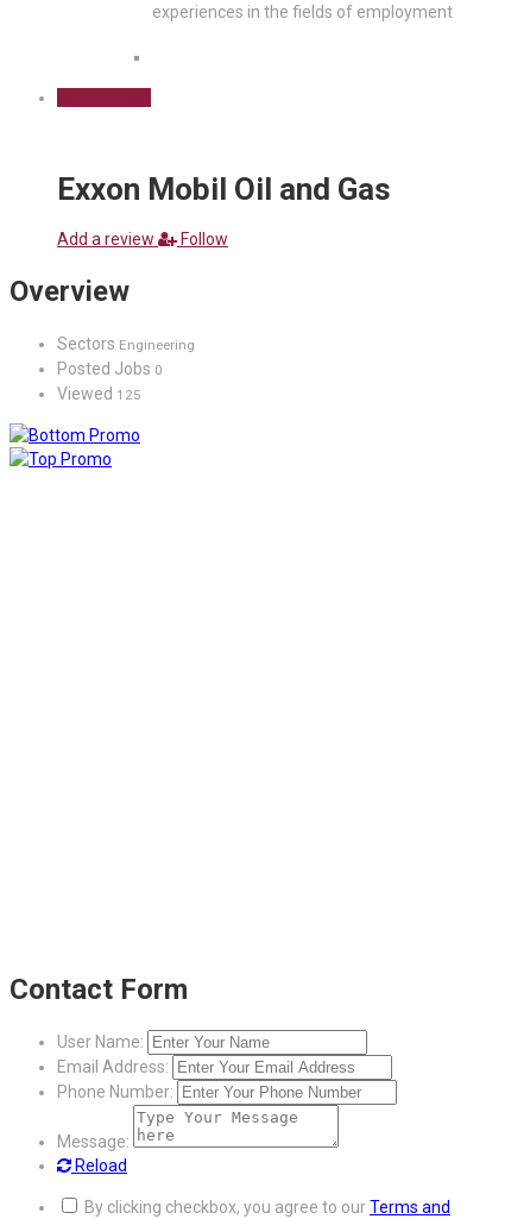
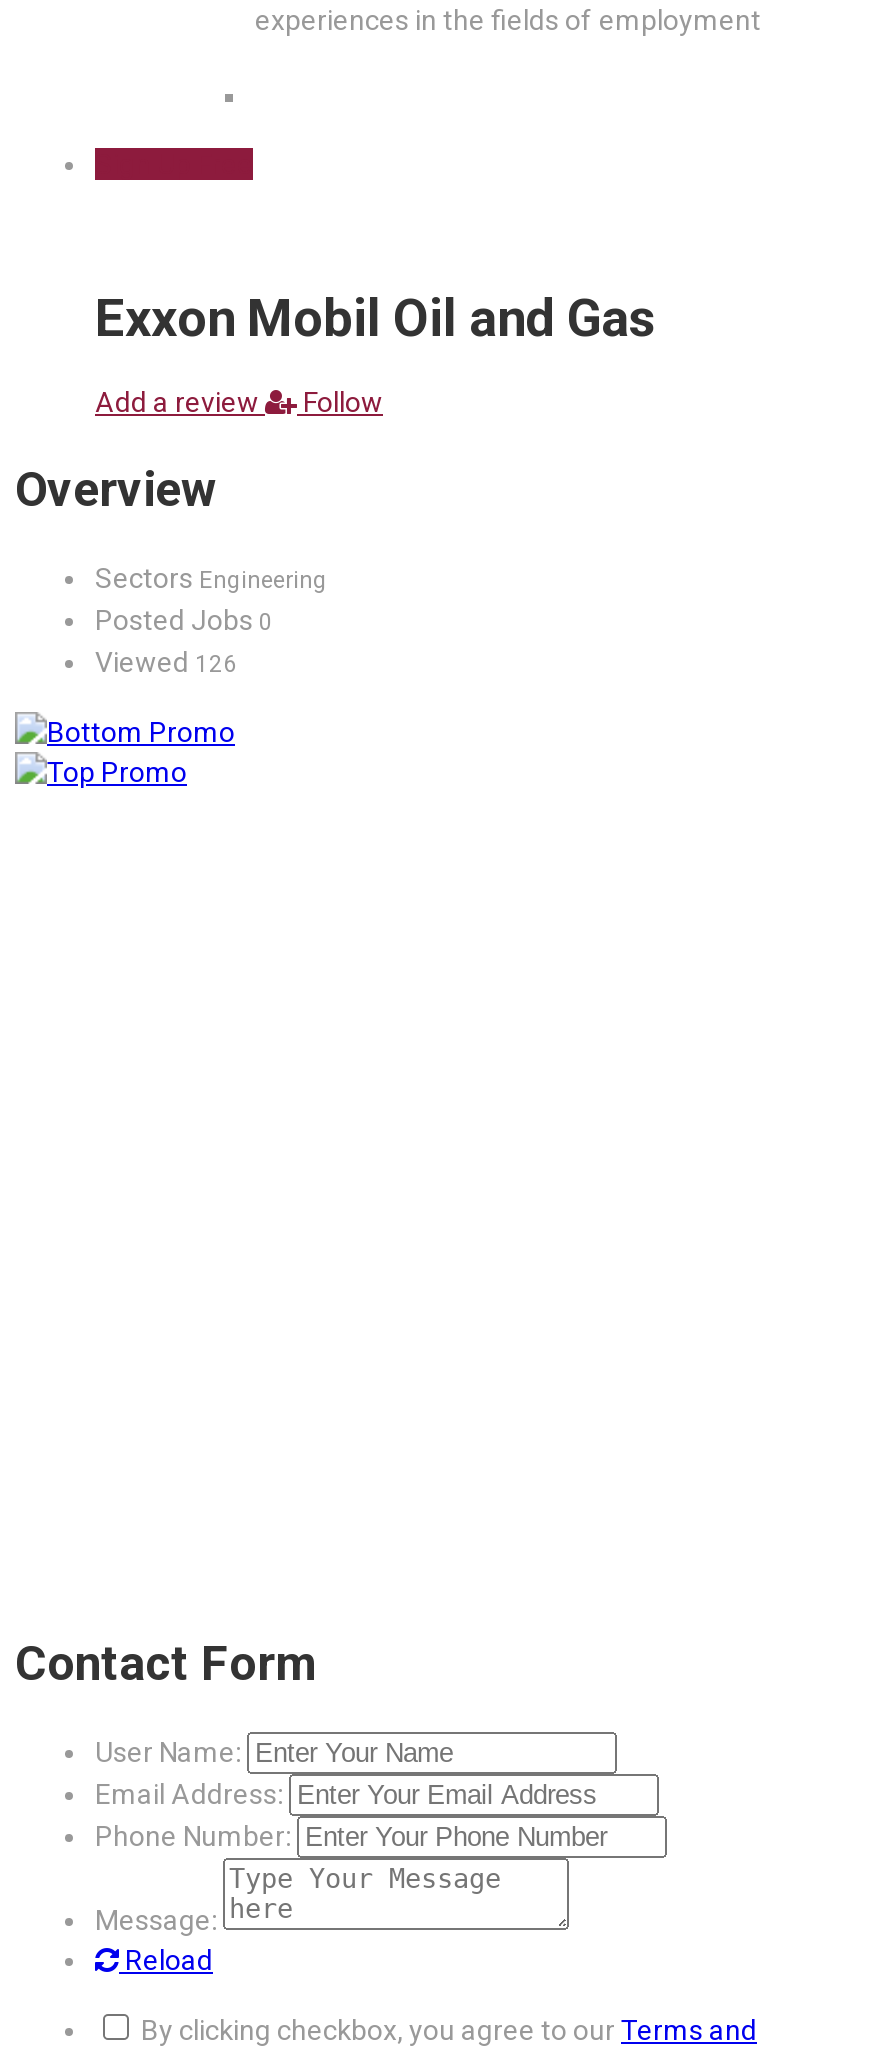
[57,384,141,403] Viewed 125 -> [95,646,237,678] Viewed 126

